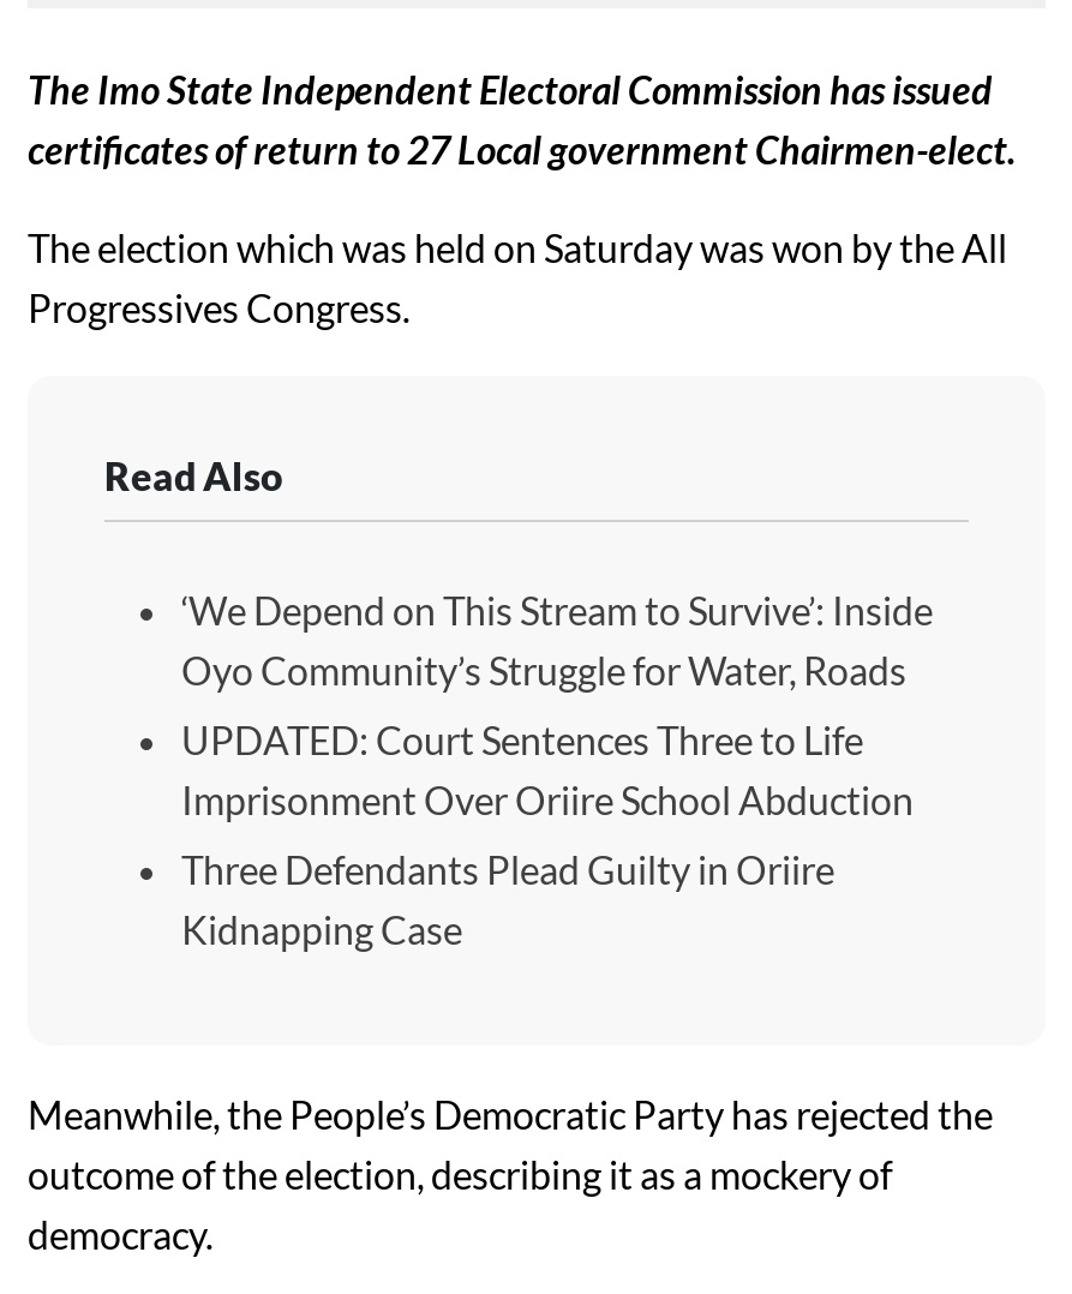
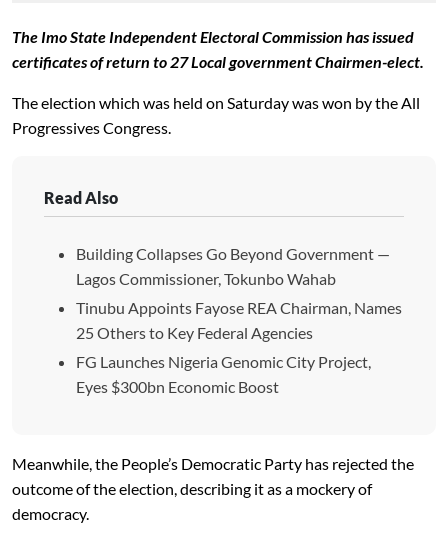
[181,586,933,691] ‘We Depend on This Stream to Survive’: Inside | Oyo Community’s Struggle for Water, Roads -> [76,243,390,287] Building Collapses Go Beyond Government — | Lagos Commissioner, Tokunbo Wahab
[181,715,914,821] UPDATED: Court Sentences Three to Life | Imprisonment Over Oriire School Abduction -> [76,297,402,341] Tinubu Appoints Fayose REA Chairman, Names | 25 Others to Key Federal Agencies
[181,845,834,951] Three Defendants Plead Guilty in Oriire | Kidnapping Case -> [76,351,371,395] FG Launches Nigeria Genomic City Project, | Eyes $300bn Economic Boost

